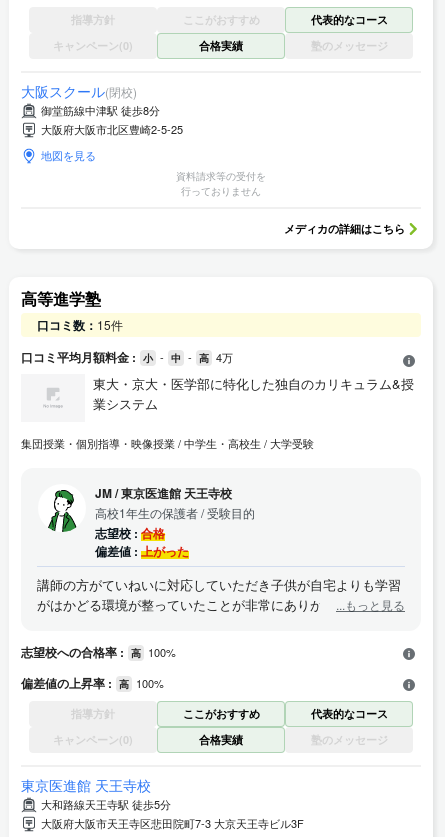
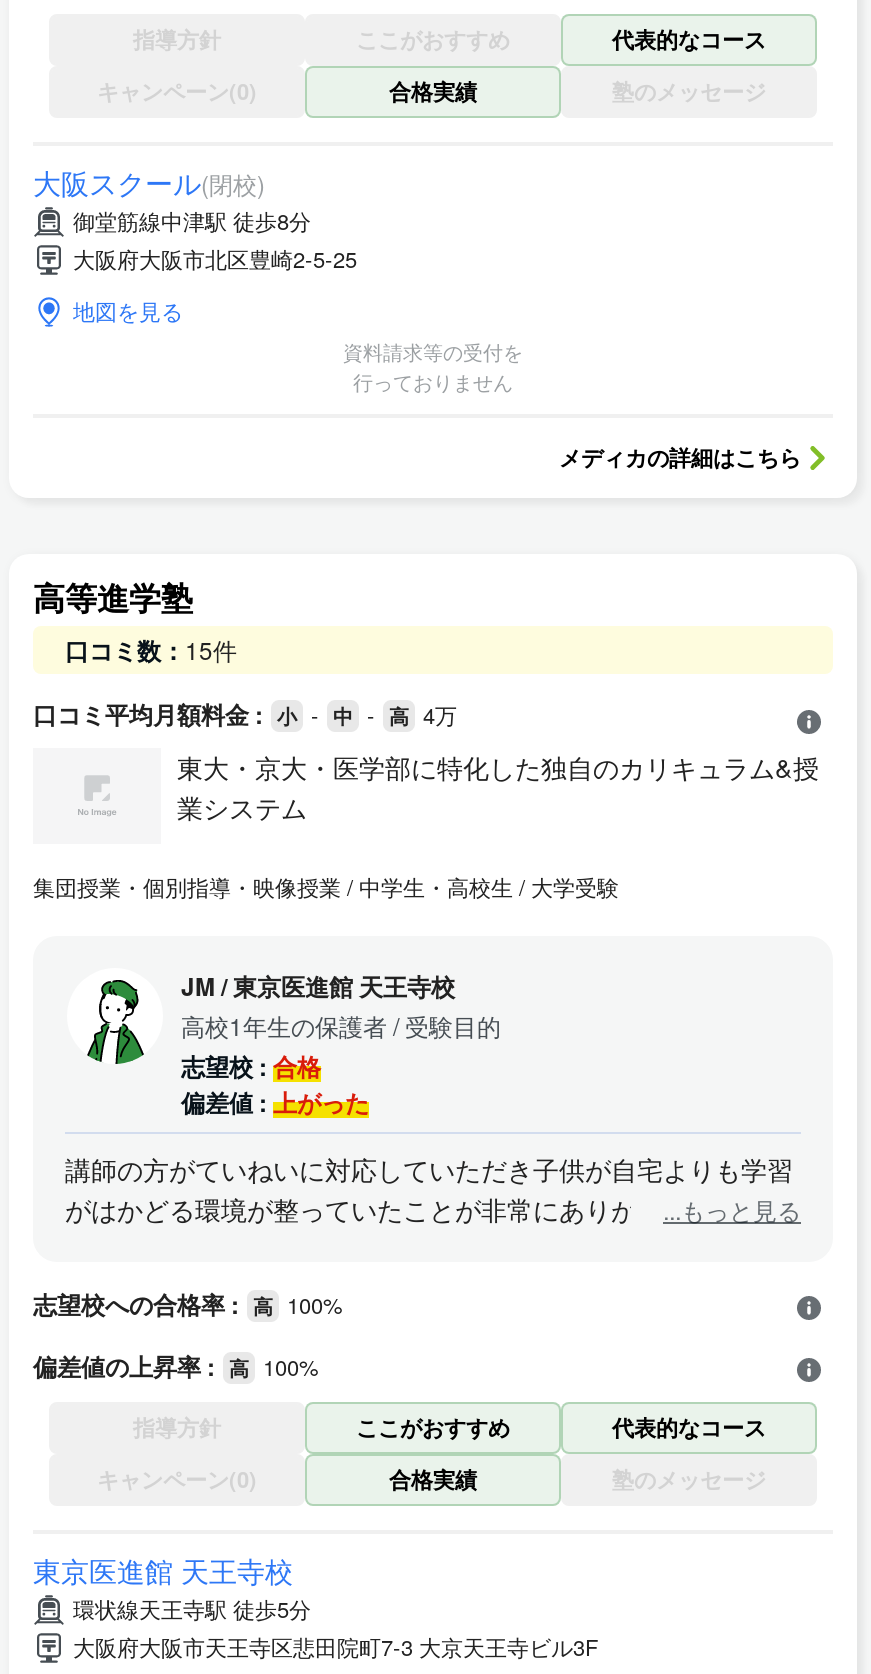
[41,796,171,812] 大和路線天王寺駅 徒歩5分 -> [73,1592,311,1624] 環状線天王寺駅 徒歩5分

